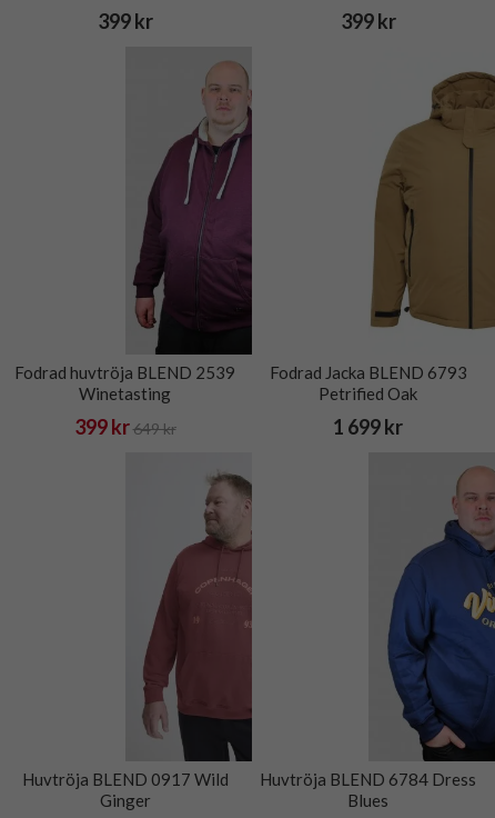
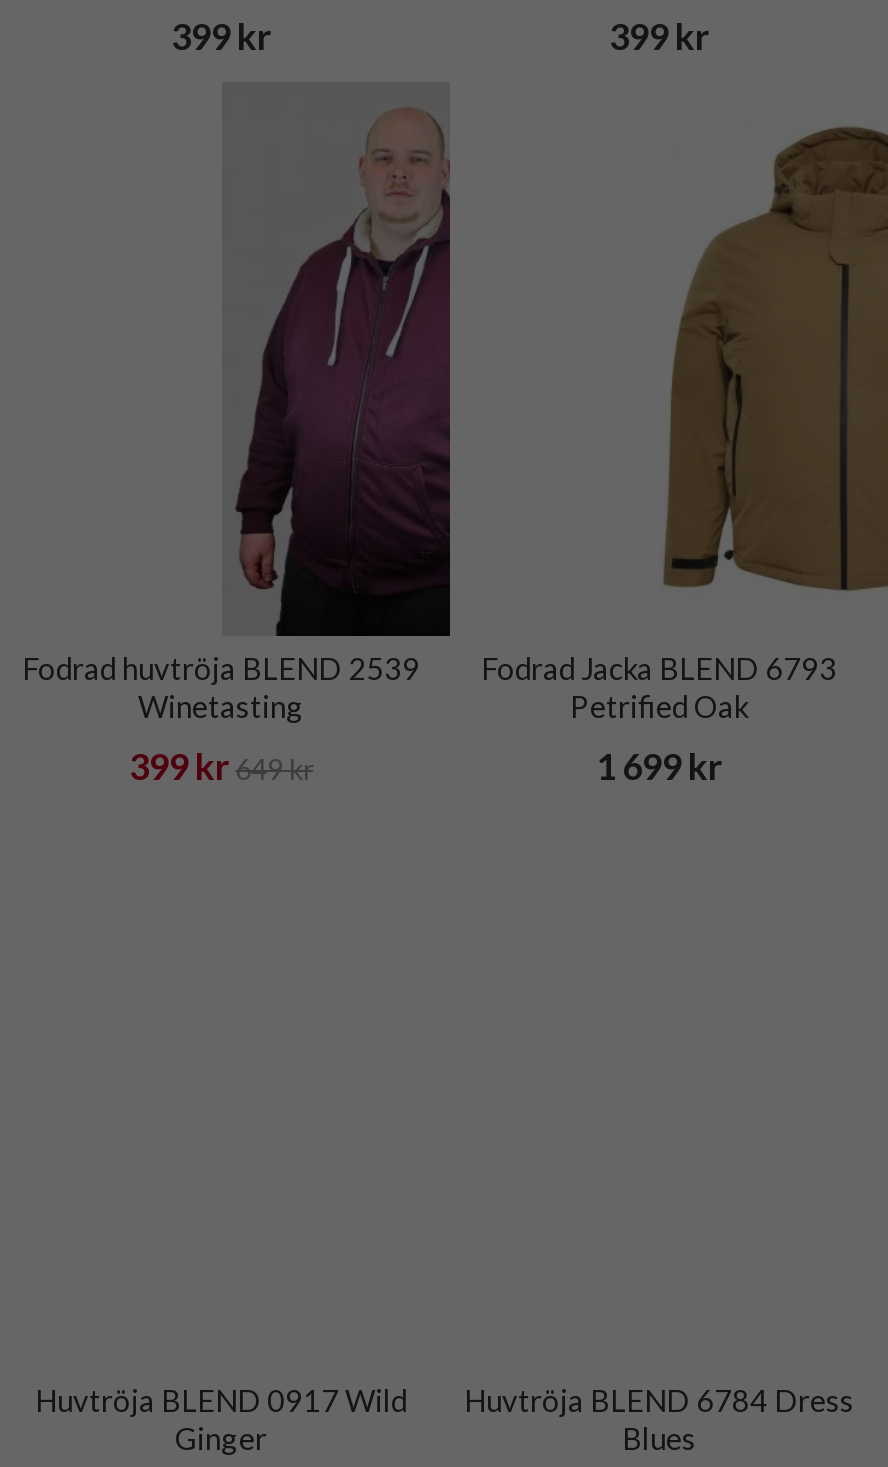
[125,455,253,762] [image] -> none
[370,453,492,762] [image] -> none

